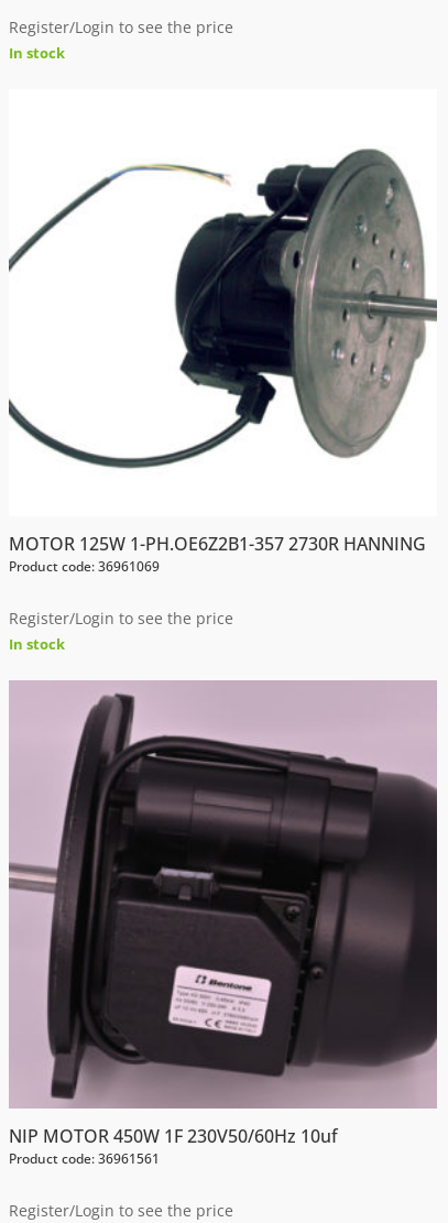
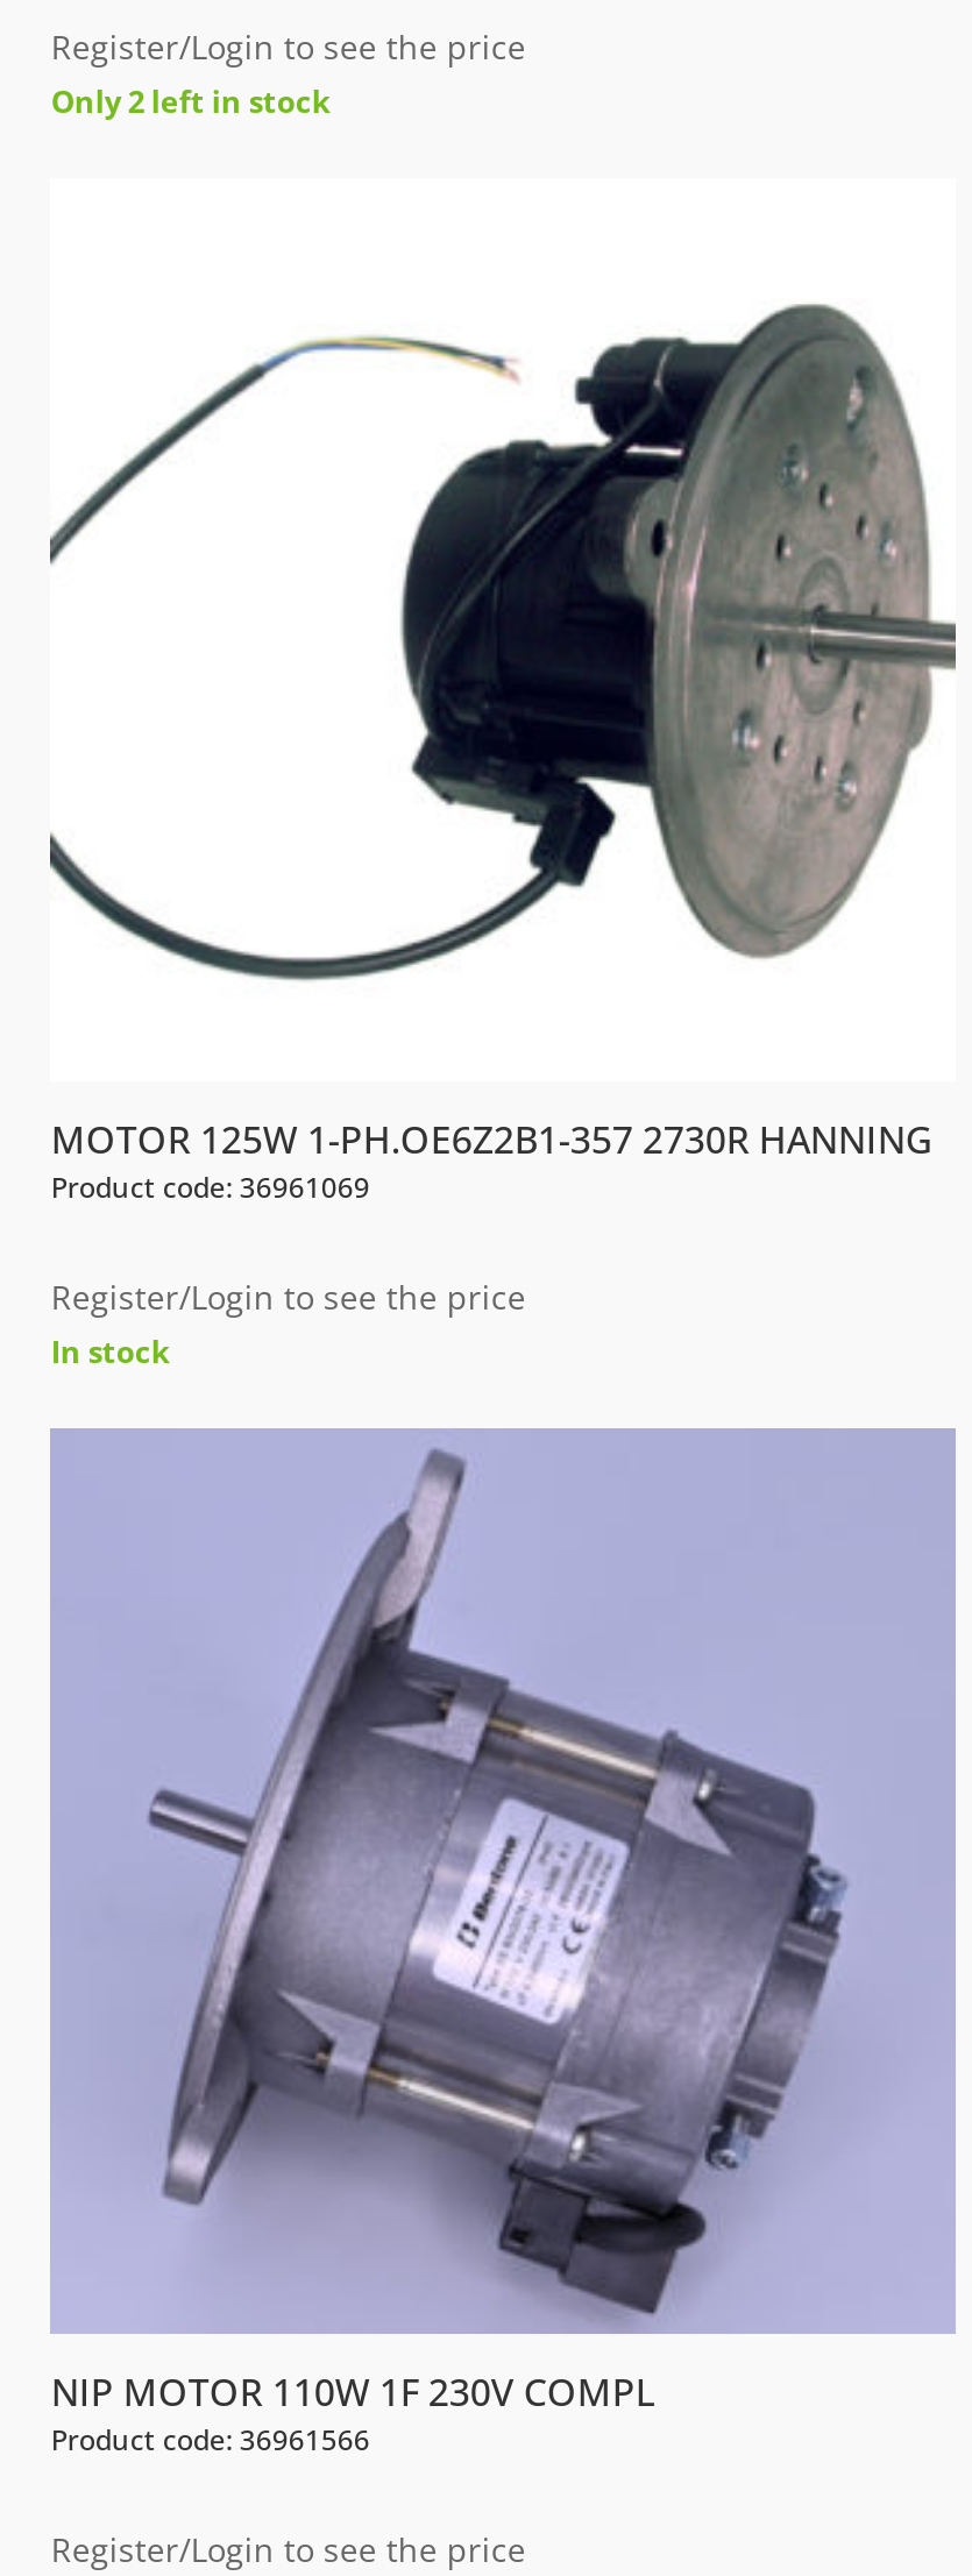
[9,43,65,63] In stock -> [51,81,330,122] Only 2 left in stock
[9,684,438,1148] [image] | NIP MOTOR 450W 1F 230V50/60Hz 10uf -> [51,1433,956,2417] [image] | NIP MOTOR 110W 1F 230V COMPL
[9,1149,160,1167] Product code: 36961561 -> [51,2419,370,2458] Product code: 36961566

